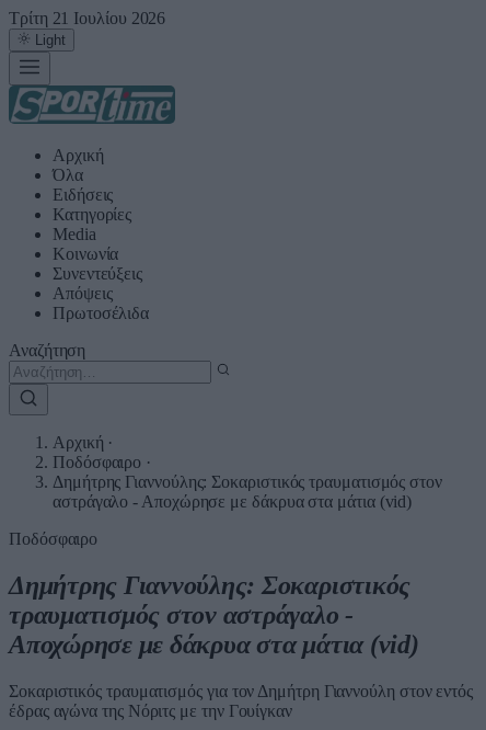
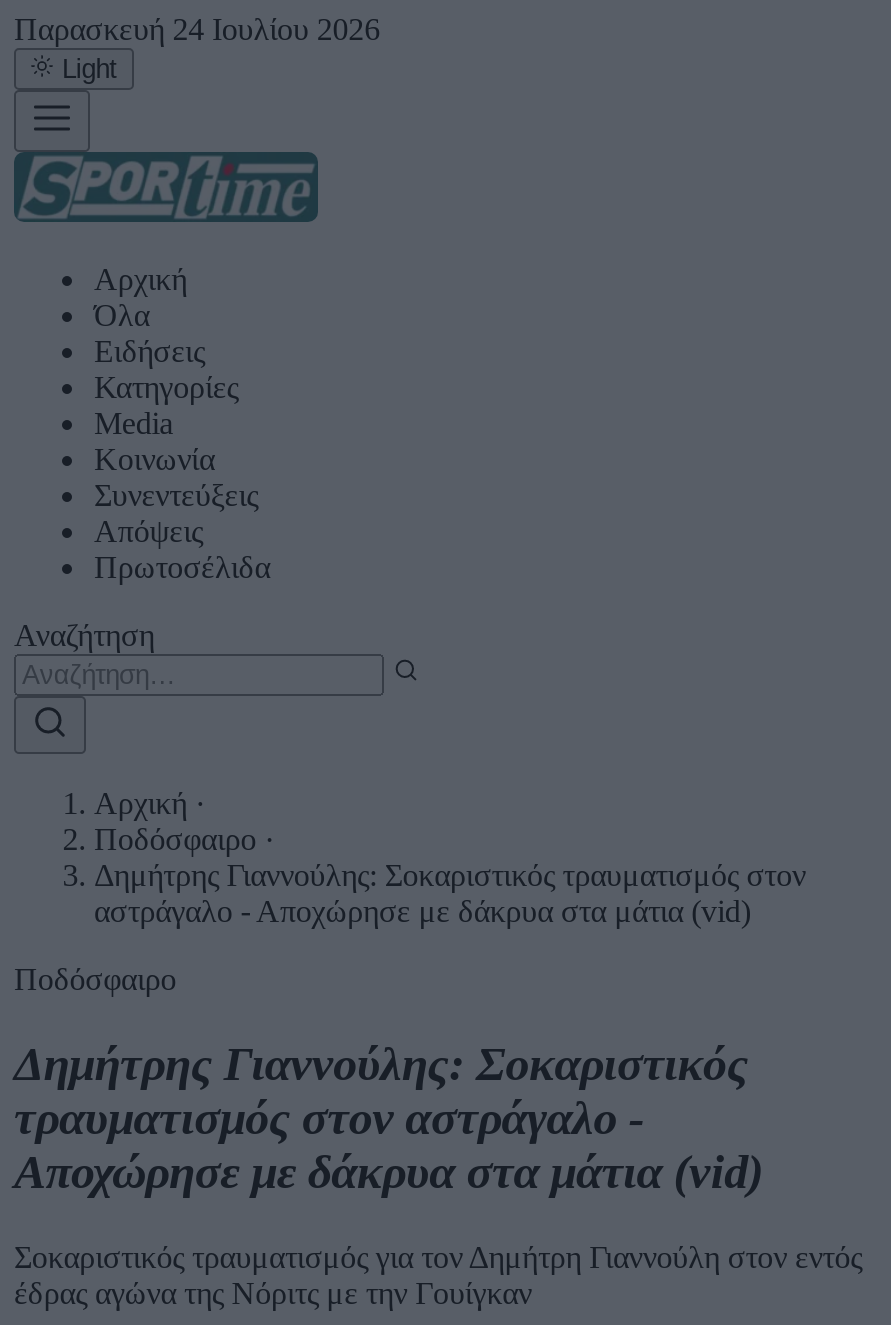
[9,9,166,27] Τρίτη 21 Ιουλίου 2026 -> [14,12,380,46] Παρασκευή 24 Ιουλίου 2026

